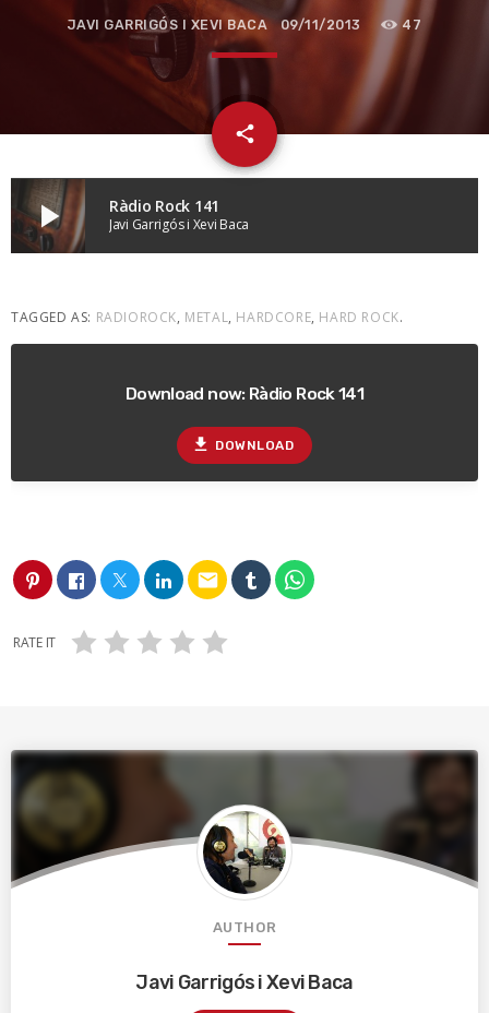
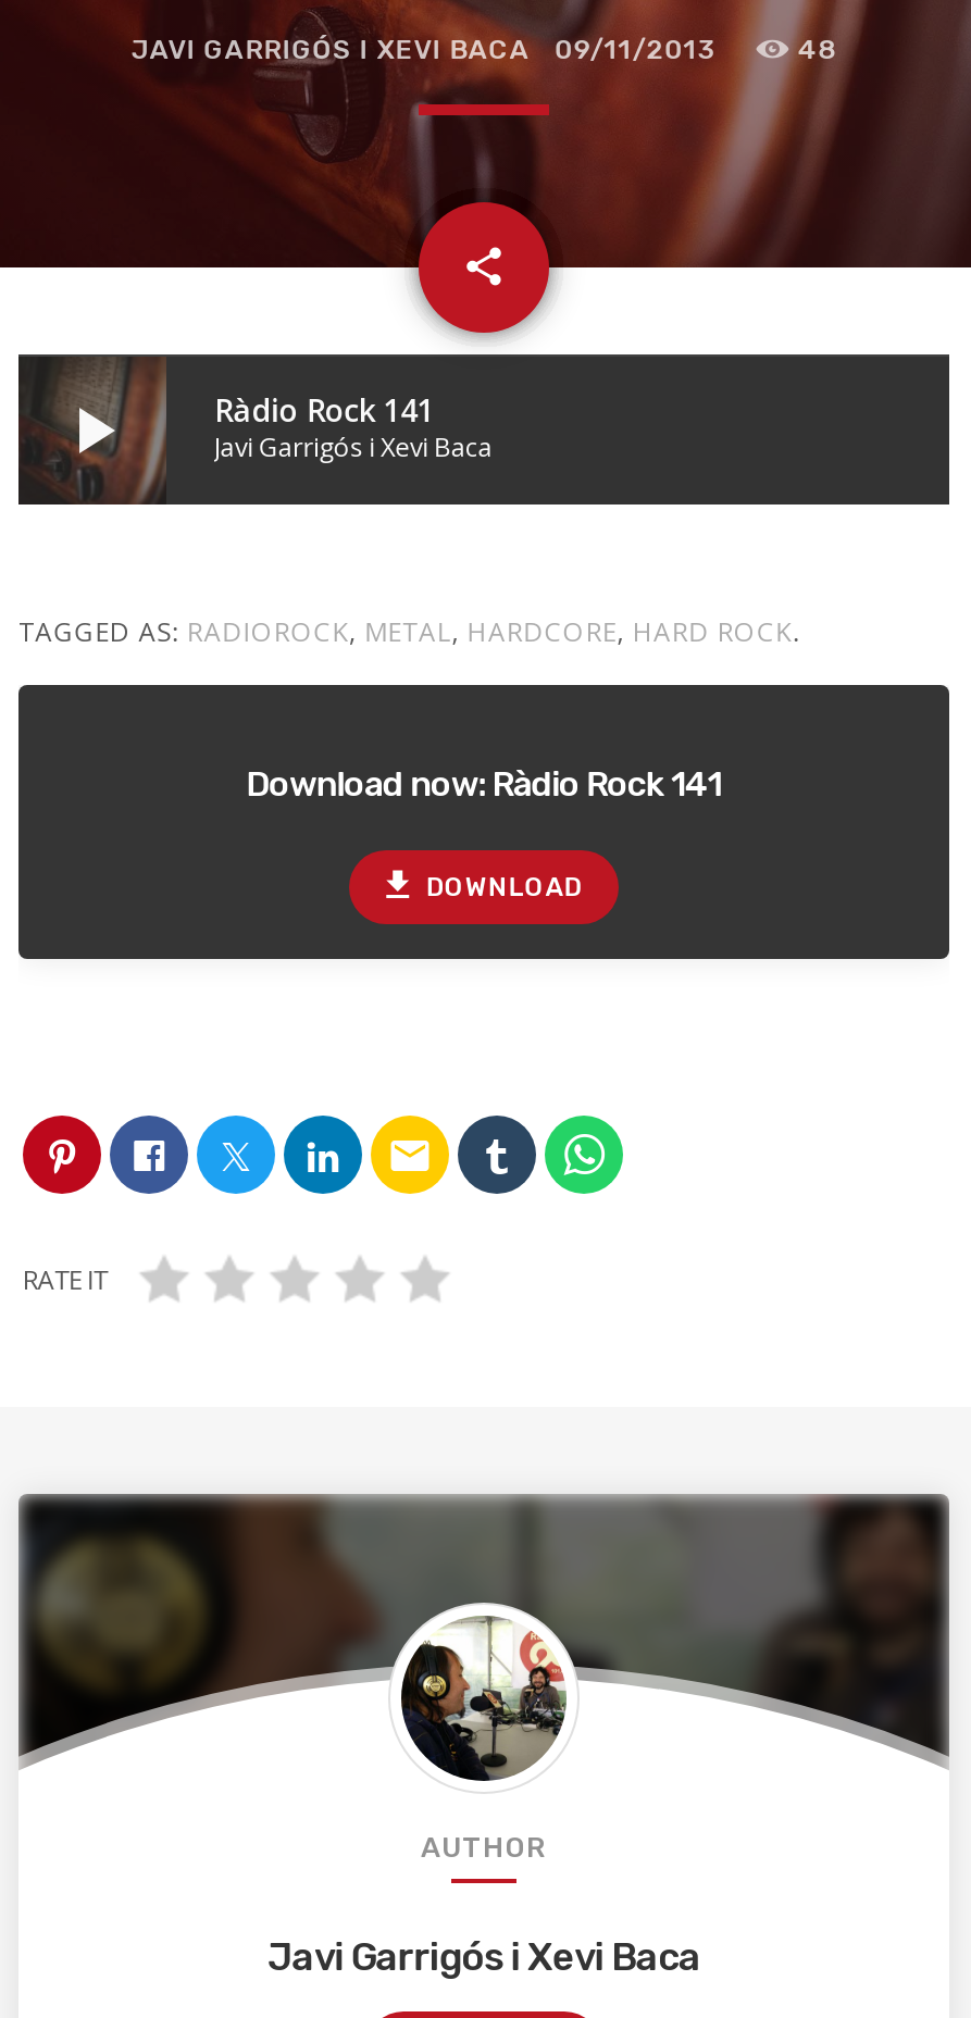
[398,16,422,32] 47 -> [790,32,837,64] 48

